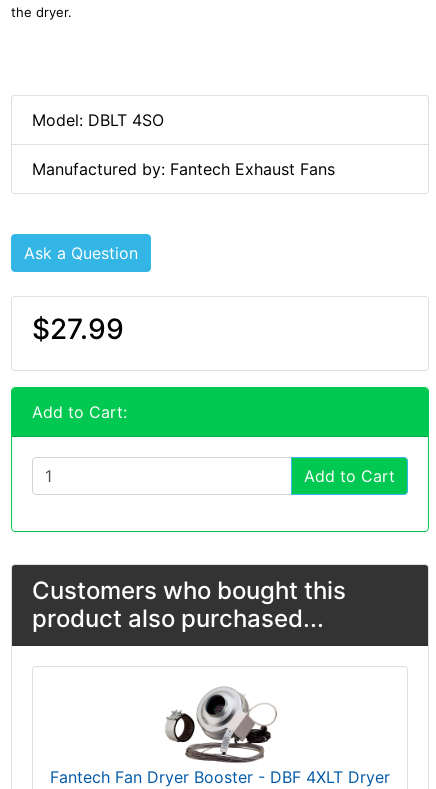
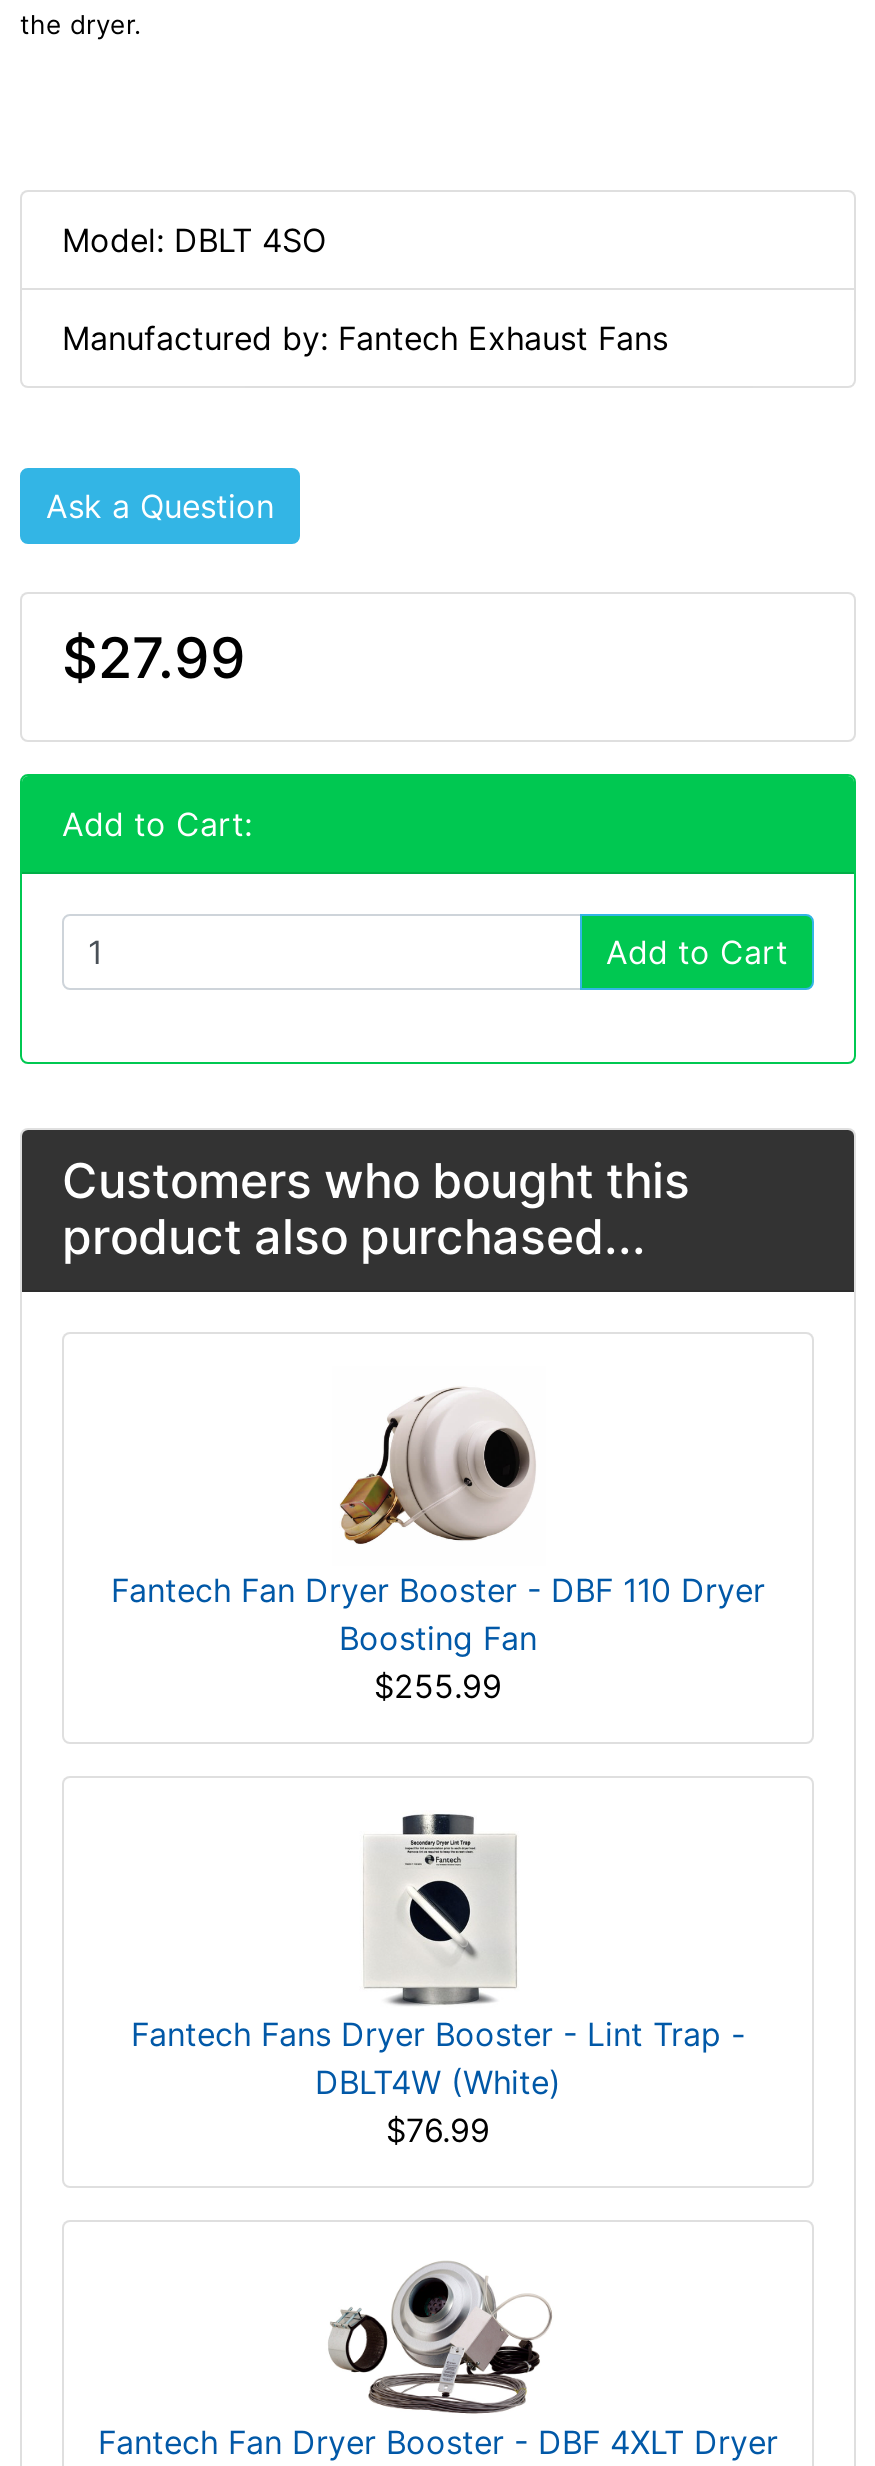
none -> [111,1390,765,1707] [image] | Fantech Fan Dryer Booster - DBF 110 Dryer | Boosting Fan | $255.99
none -> [131,1812,745,2151] [image] | Fantech Fans Dryer Booster - Lint Trap - | DBLT4W (White) | $76.99

